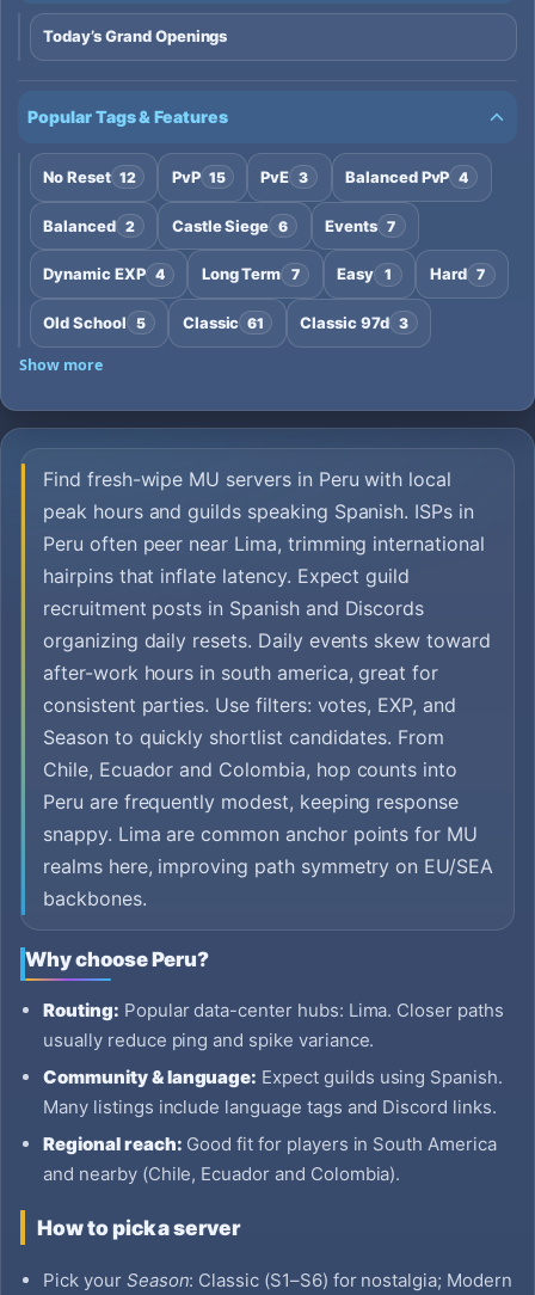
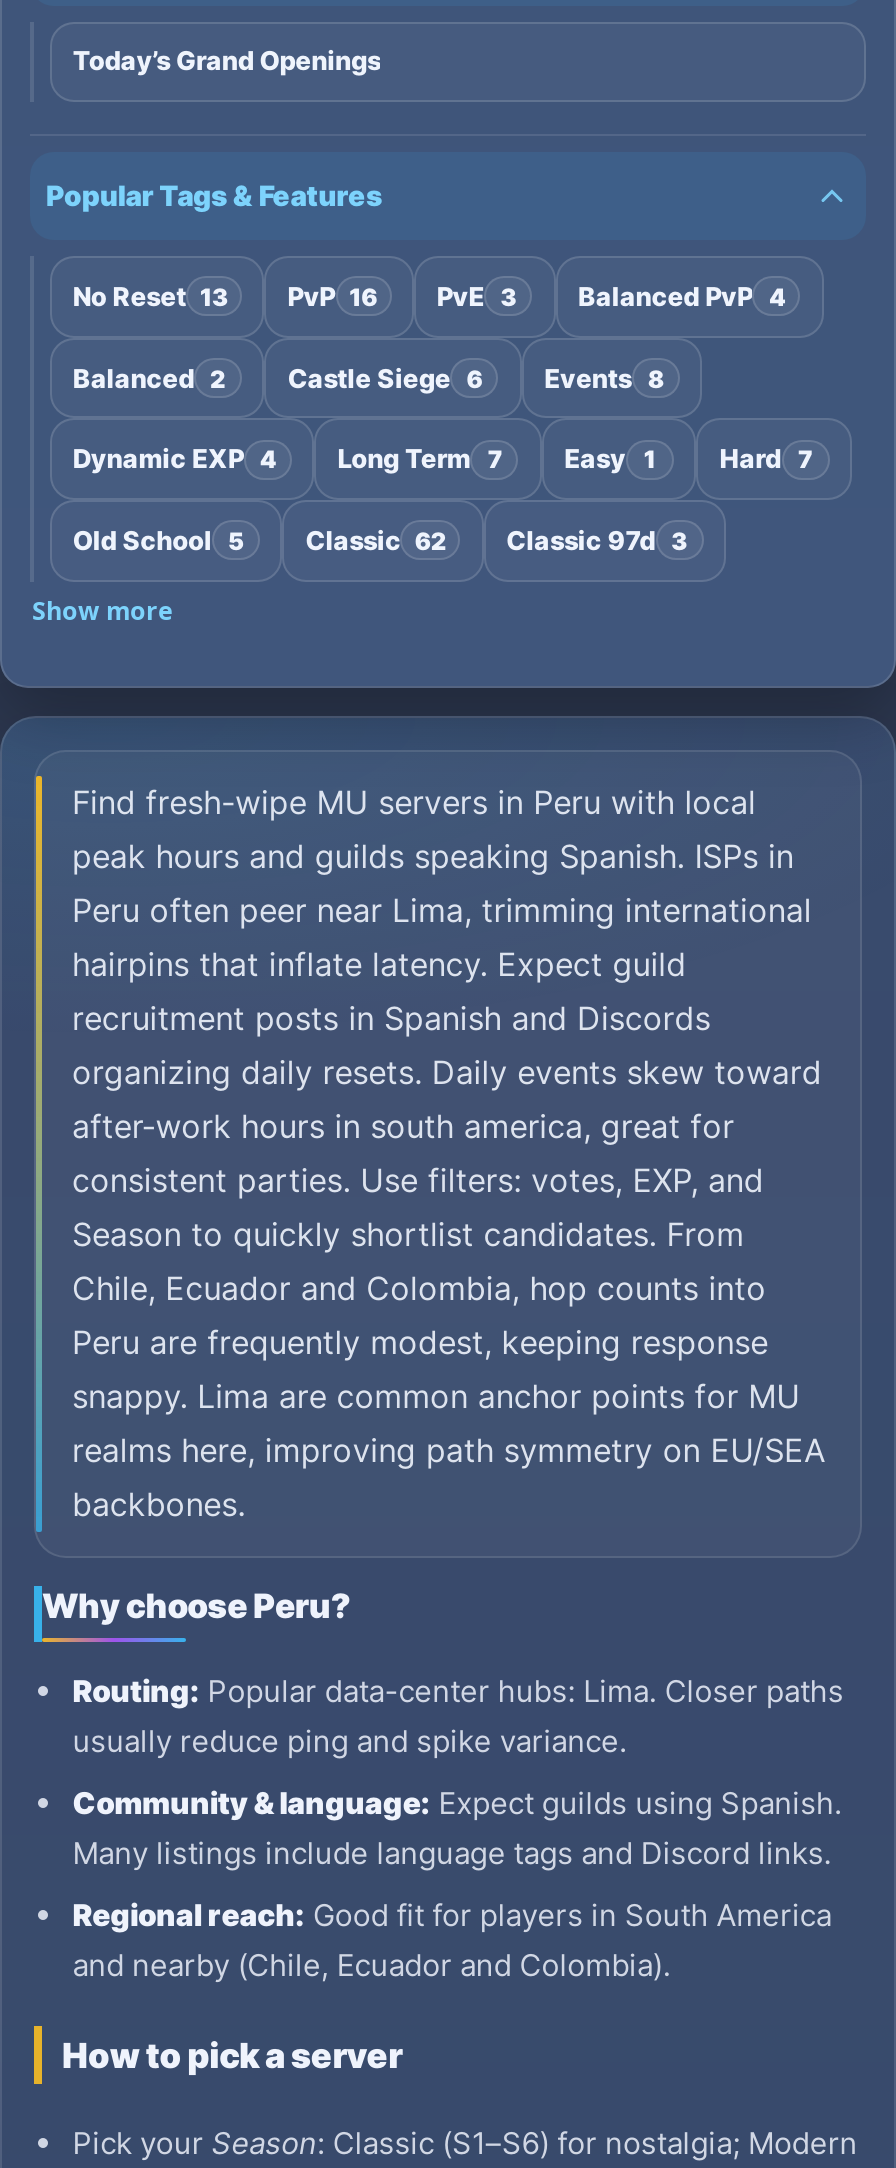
[43,167,136,186] No Reset 12 -> [73,280,228,312] No Reset 13
[172,167,225,186] PvP 15 -> [287,280,377,312] PvP 16
[43,216,396,235] Balanced 2 Castle Siege 6 Events 7 -> [73,361,664,393] Balanced 2 Castle Siege 6 Events 8
[43,313,408,332] Old School 5 Classic 61 Classic 97d 3 -> [73,523,687,555] Old School 5 Classic 62 Classic 97d 3

